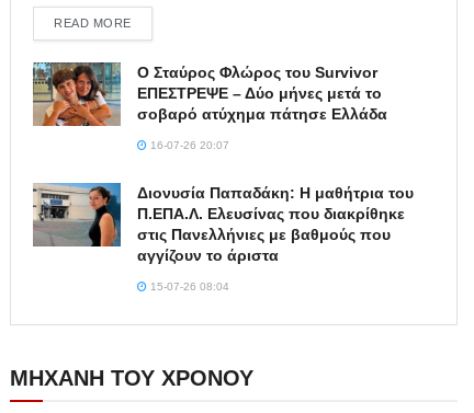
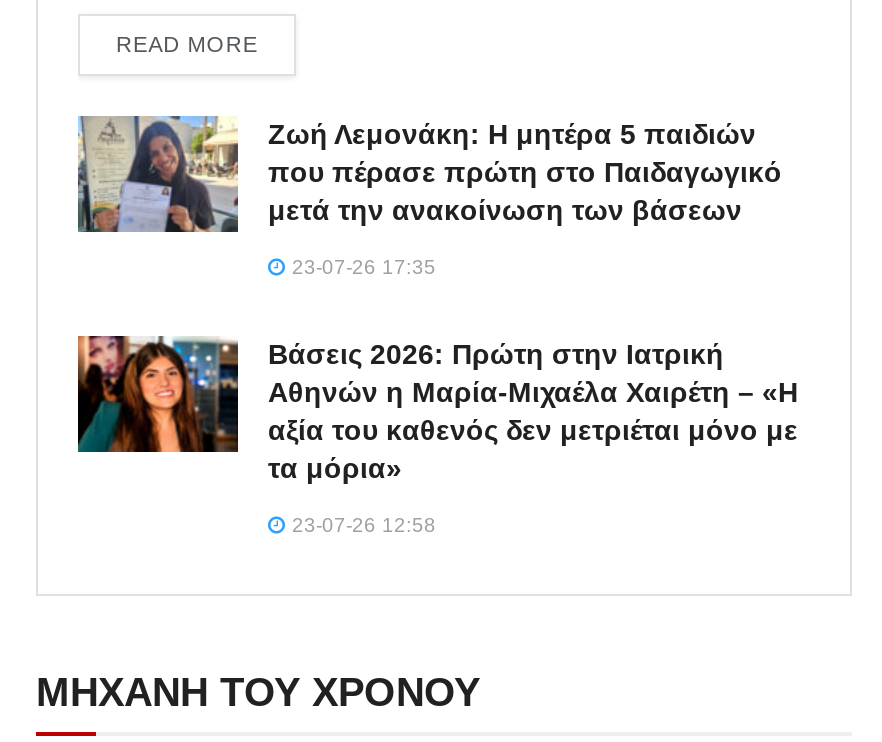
[32,61,387,127] [image] | Ο Σταύρος Φλώρος του Survivor | ΕΠΕΣΤΡΕΨΕ – Δύο μήνες μετά το | σοβαρό ατύχημα πάτησε Ελλάδα -> [76,114,782,234] [image] | Ζωή Λεμονάκη: Η μητέρα 5 παιδιών | που πέρασε πρώτη στο Παιδαγωγικό | μετά την ανακοίνωση των βάσεων
[147,139,229,152] 16-07-26 20:07 -> [286,257,436,279] 23-07-26 17:35
[32,182,414,264] [image] | Διονυσία Παπαδάκη: Η μαθήτρια του | Π.ΕΠΑ.Λ. Ελευσίνας που διακρίθηκε | στις Πανελλήνιες με βαθμούς που | αγγίζουν το άριστα -> [76,334,798,485] [image] | Βάσεις 2026: Πρώτη στην Ιατρική | Αθηνών η Μαρία-Μιχαέλα Χαιρέτη – «Η | αξία του καθενός δεν μετριέται μόνο με | τα μόρια»
[147,281,229,293] 15-07-26 08:04 -> [286,515,436,537] 23-07-26 12:58

